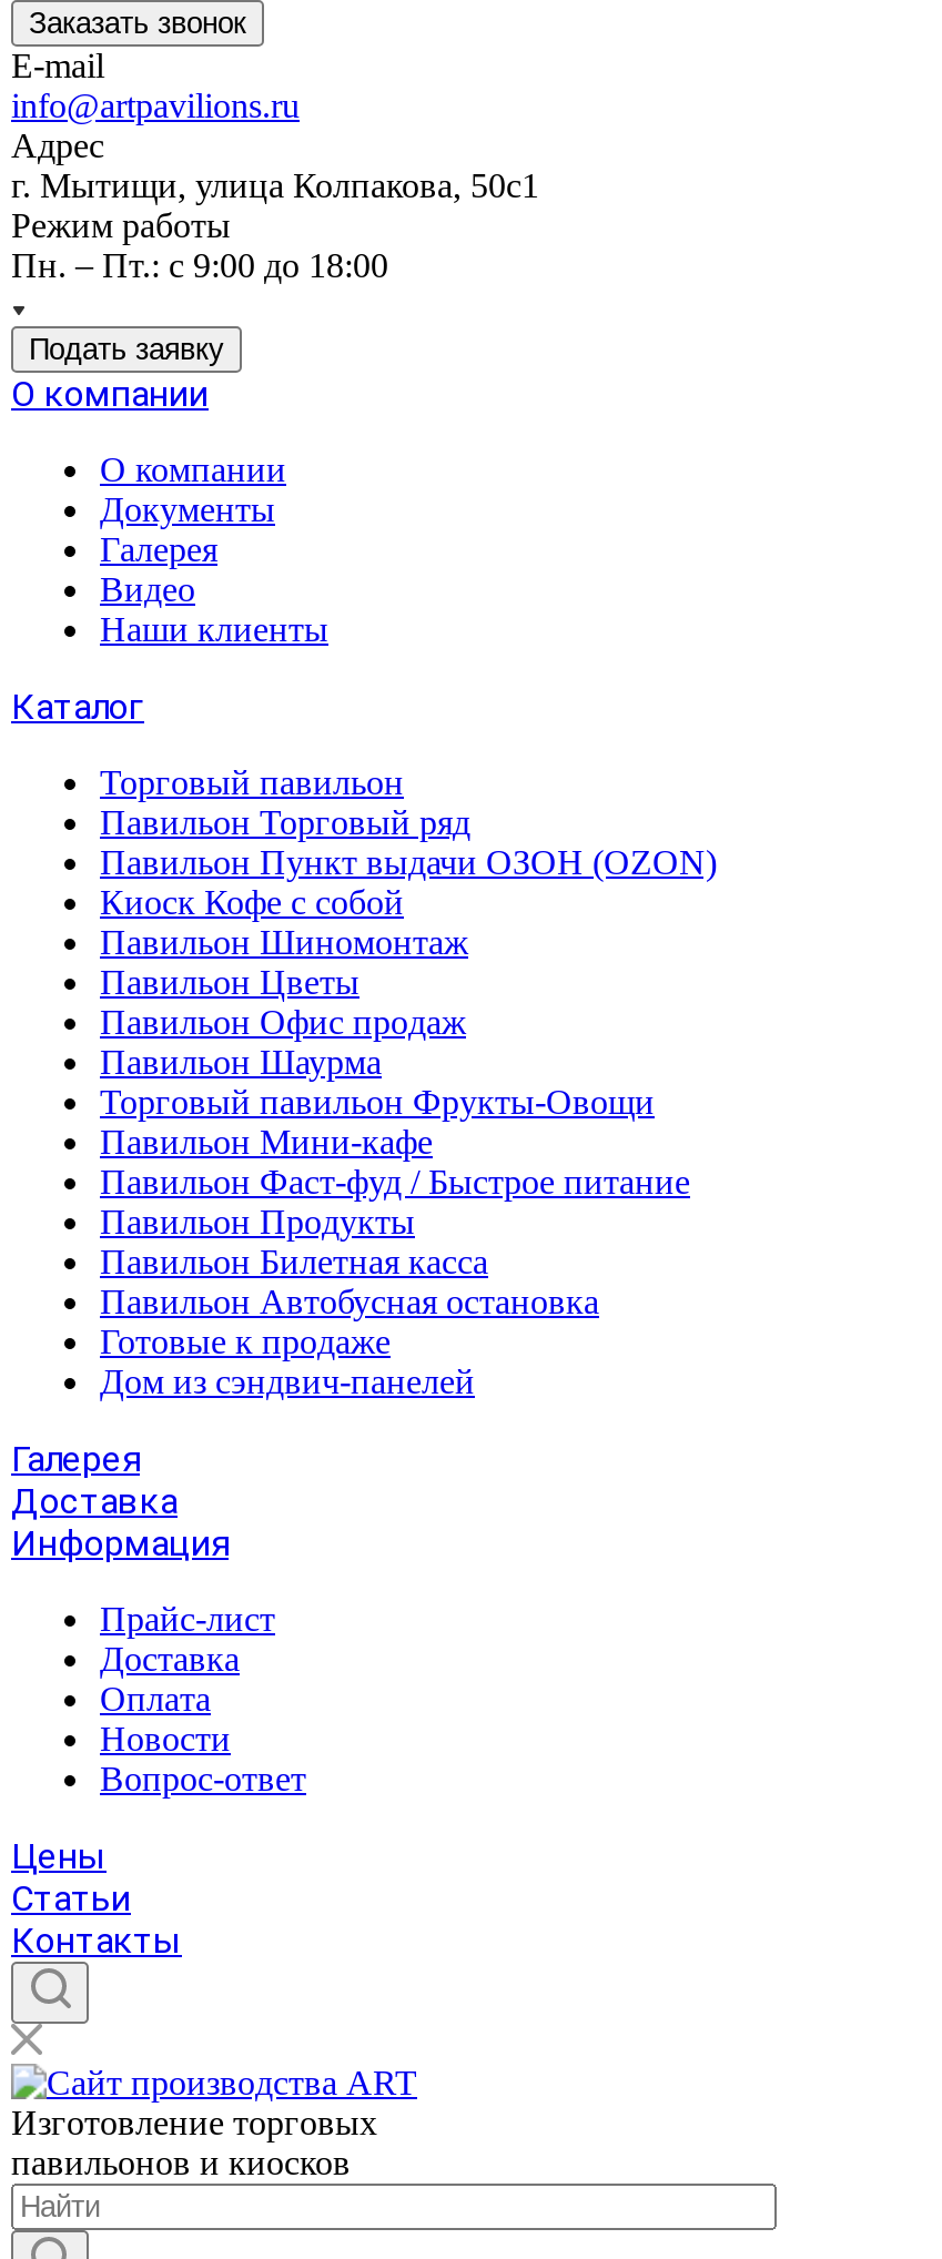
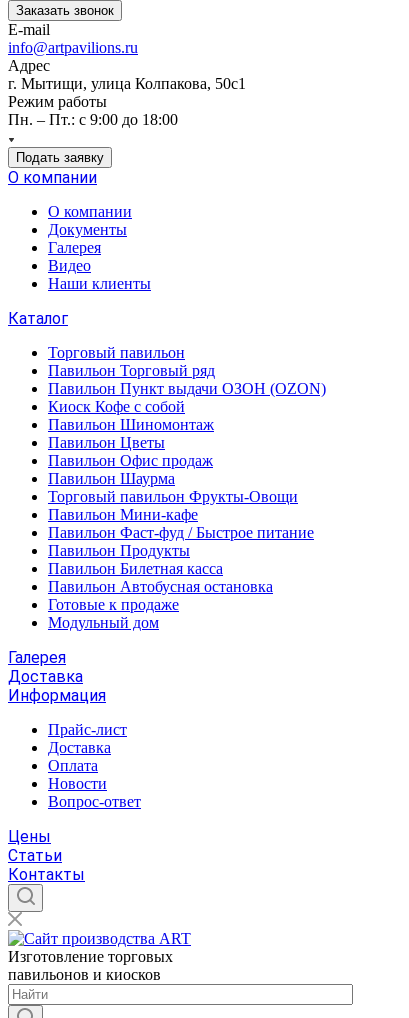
[100,1363,475,1400] Дом из сэндвич-панелей -> [48,614,159,631] Модульный дом

